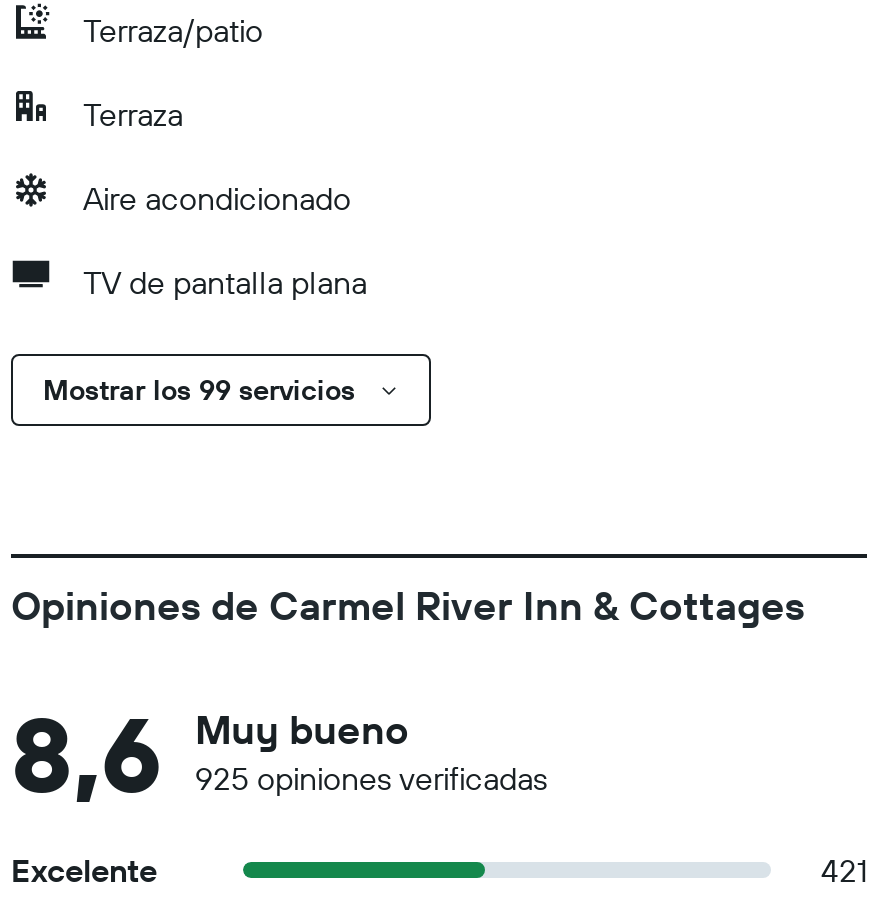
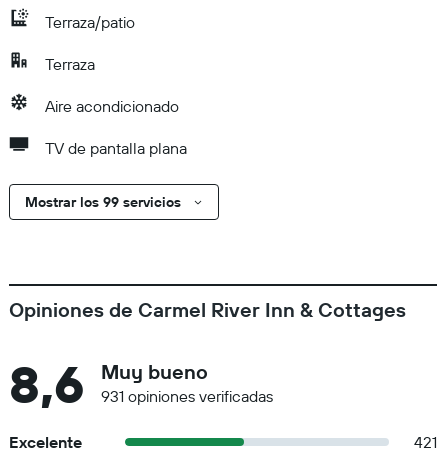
[195,758,547,798] 925 opiniones verificadas -> [101,386,273,406] 931 opiniones verificadas

